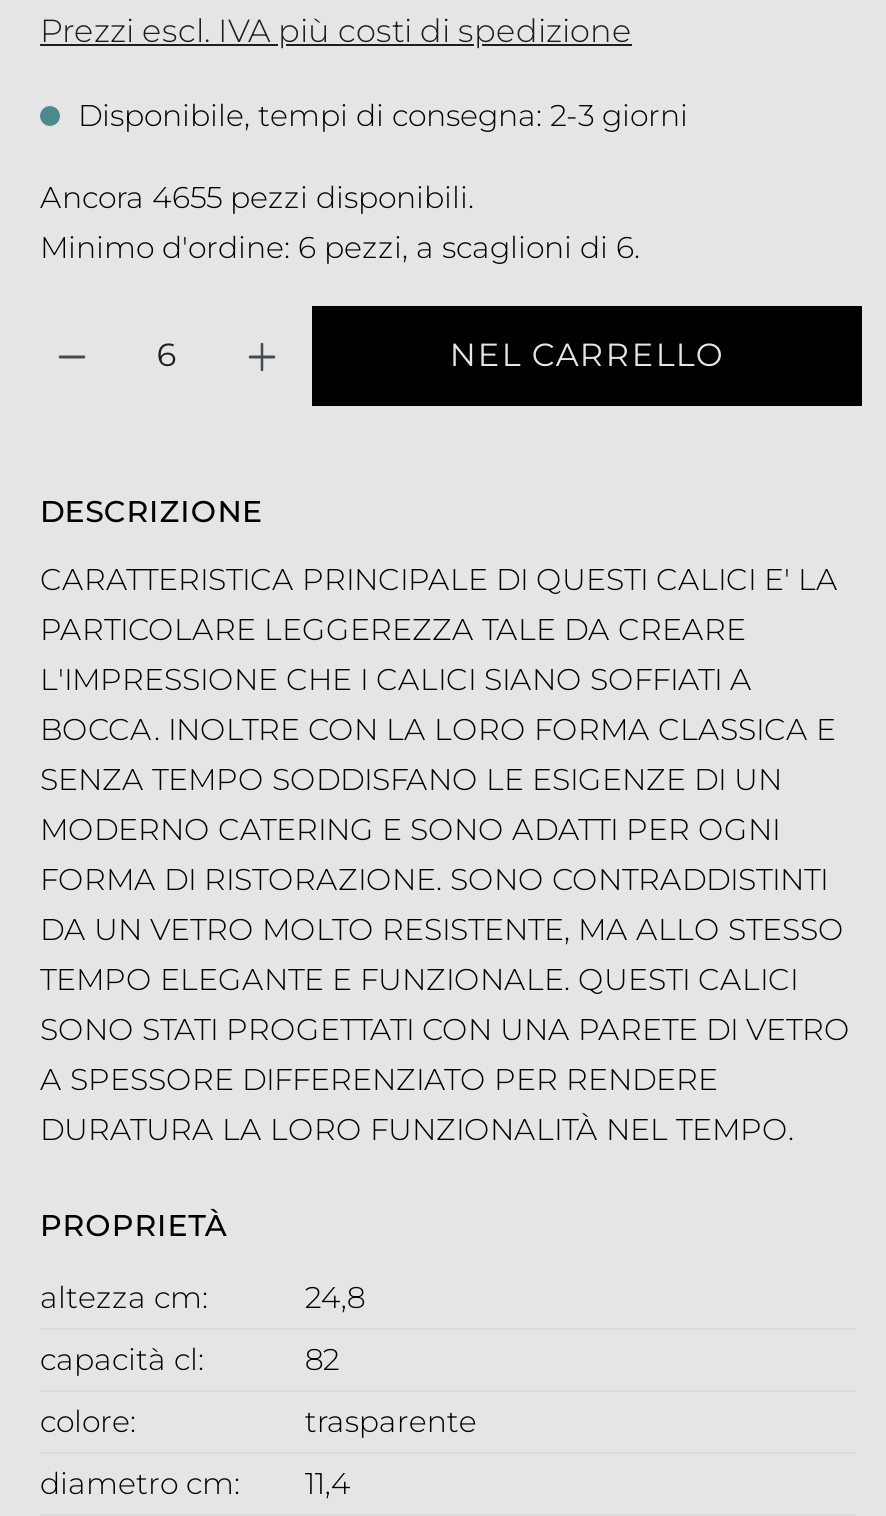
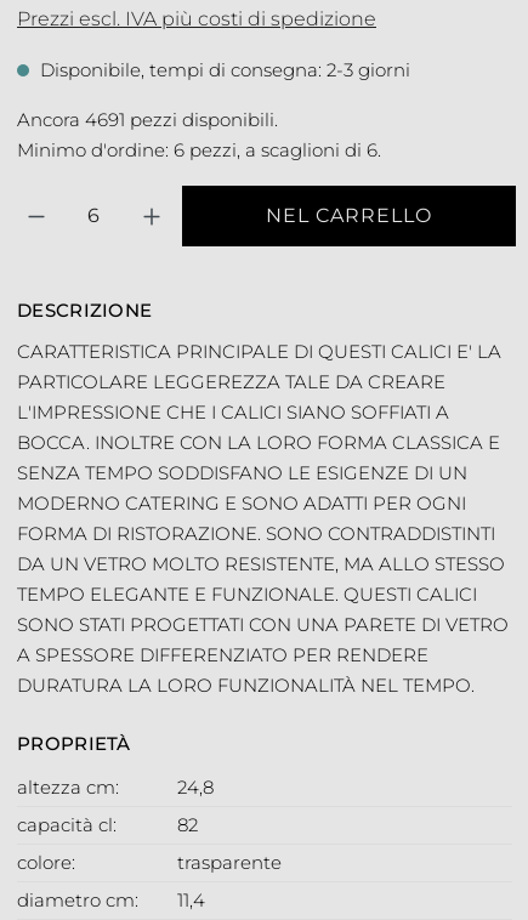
[40,178,474,216] Ancora 4655 pezzi disponibili. -> [17,108,278,131] Ancora 4691 pezzi disponibili.

